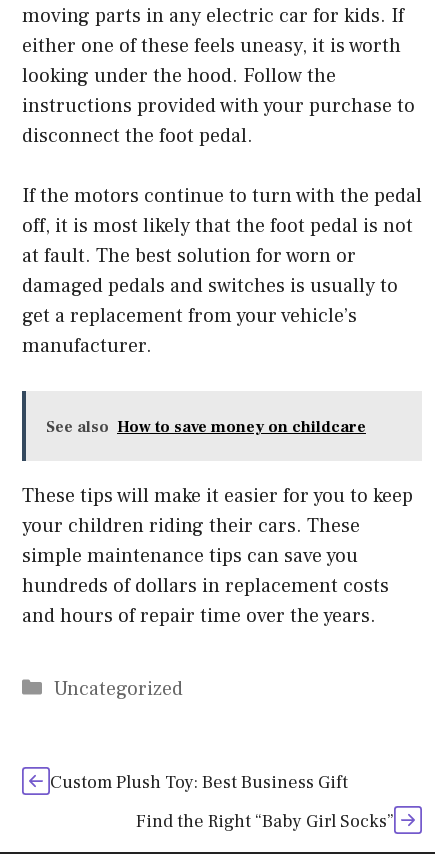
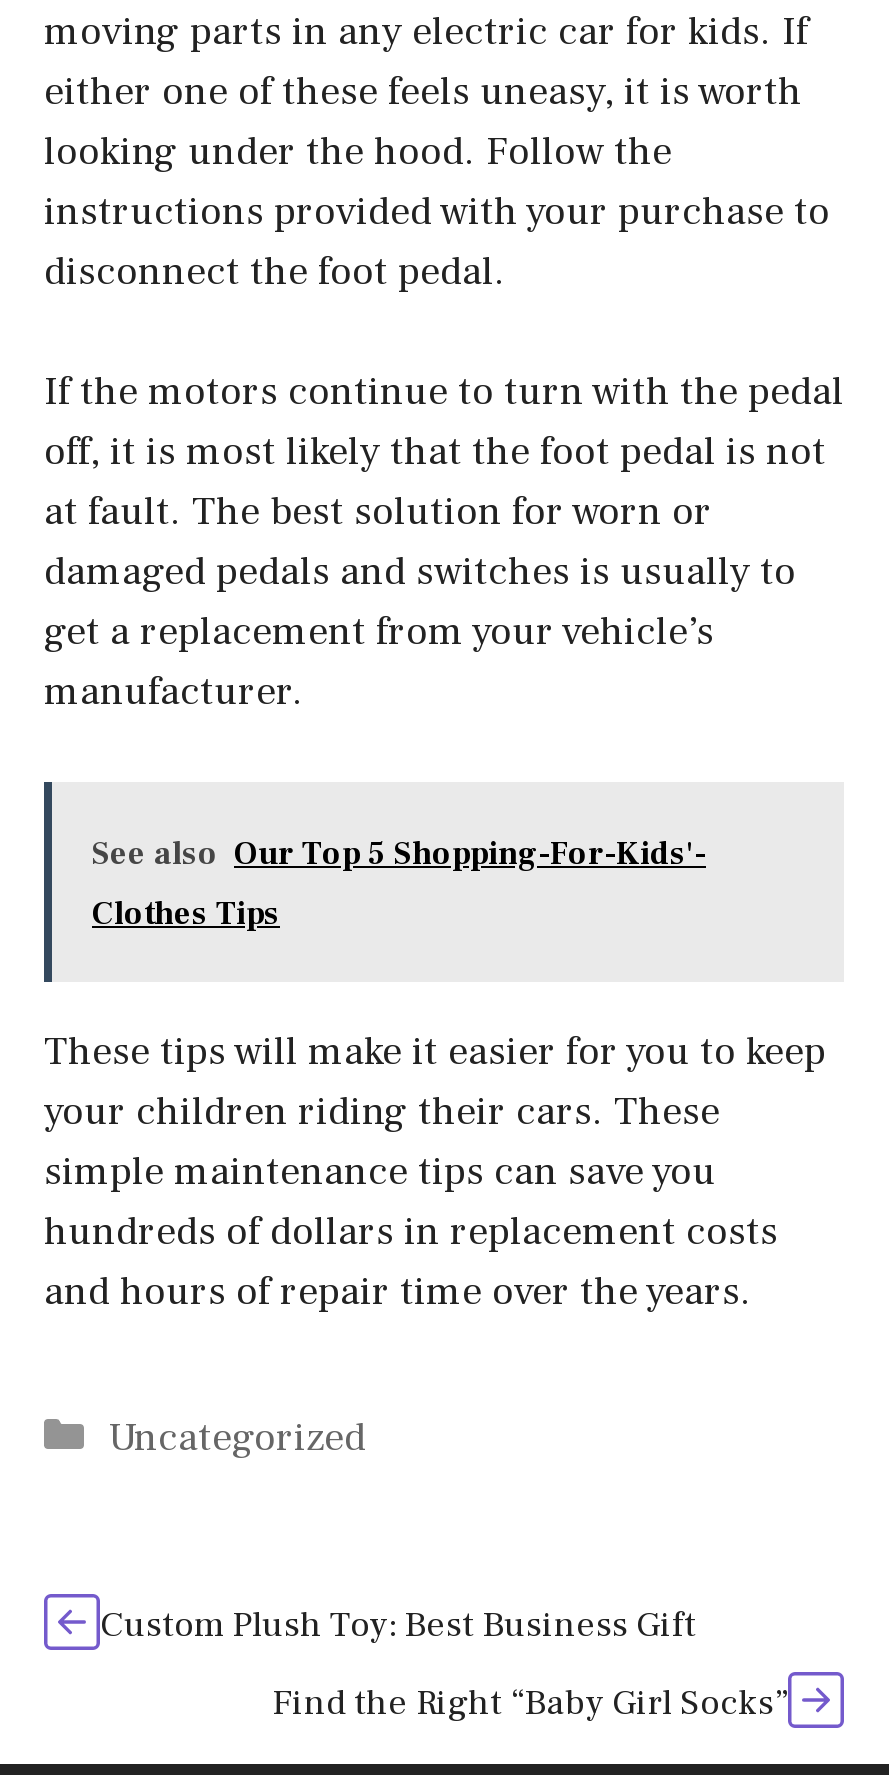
[46,417,366,437] See also How to save money on childcare -> [92,833,706,933] See also Our Top 5 Shopping-For-Kids'- | Clothes Tips

